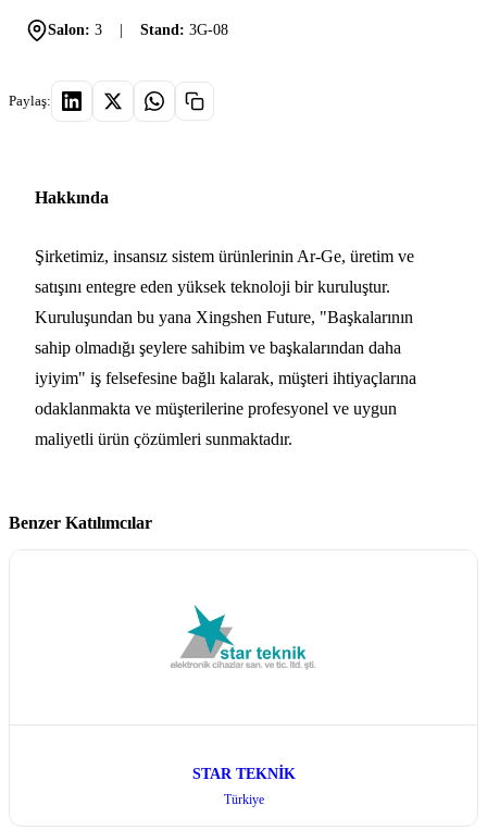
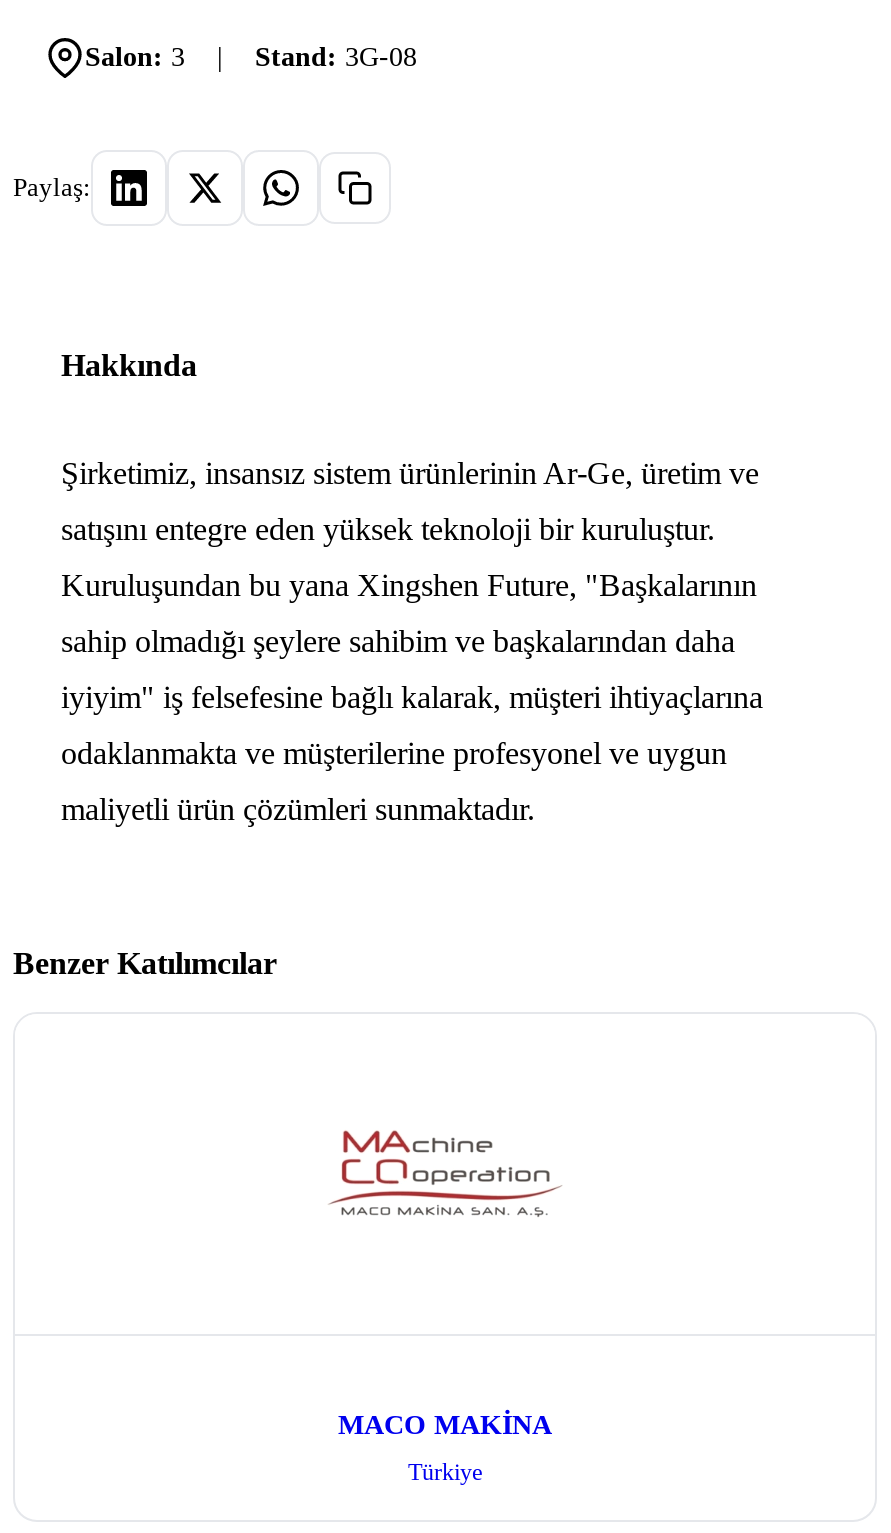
[170,605,315,670] [image] -> [311,1116,573,1232] [image]
[192,765,295,782] STAR TEKNİK -> [338,1409,552,1439] MACO MAKİNA

